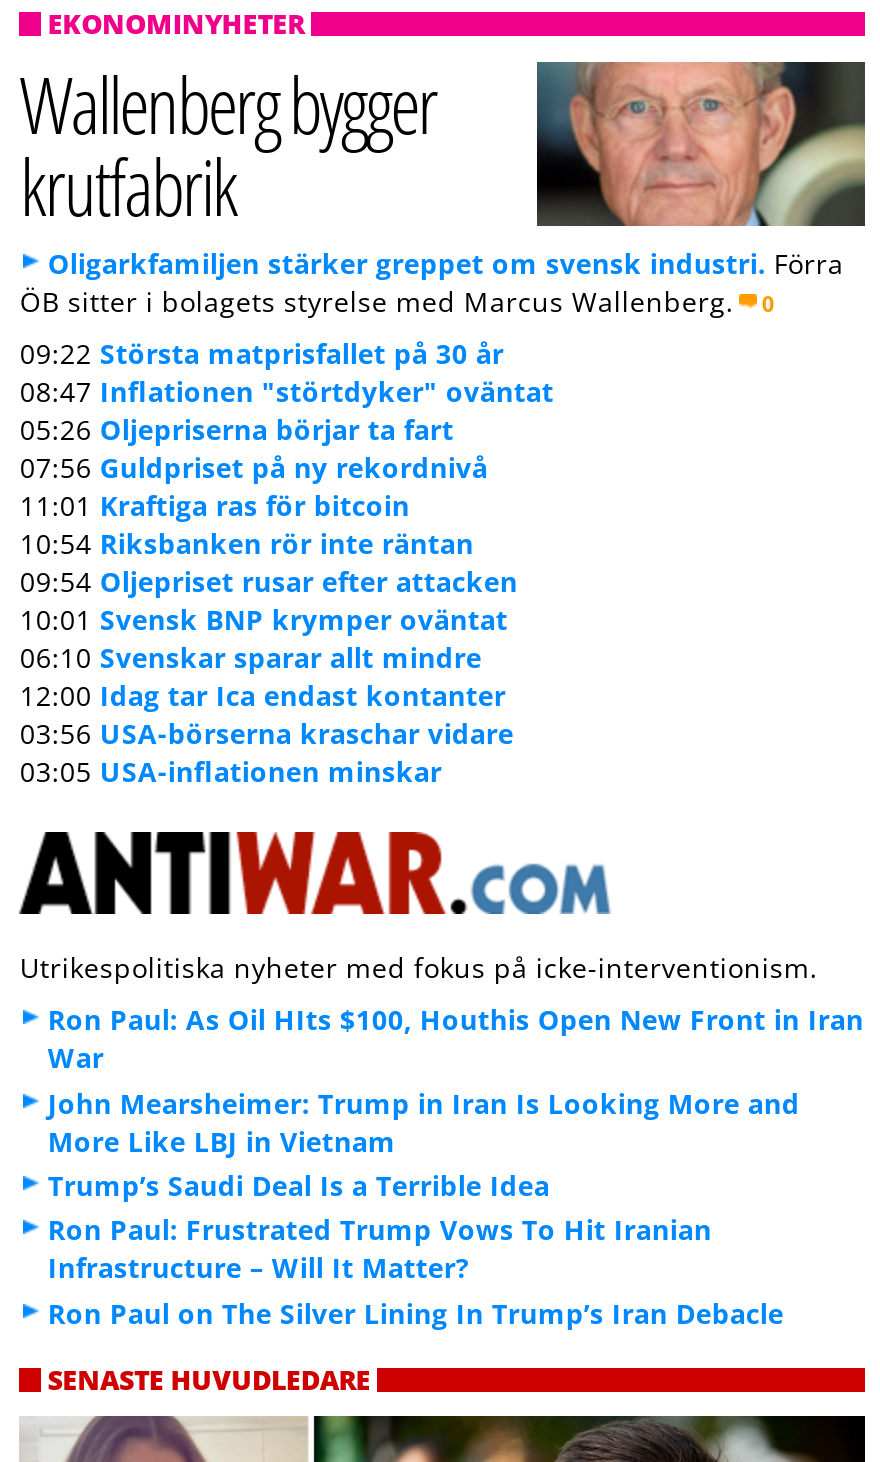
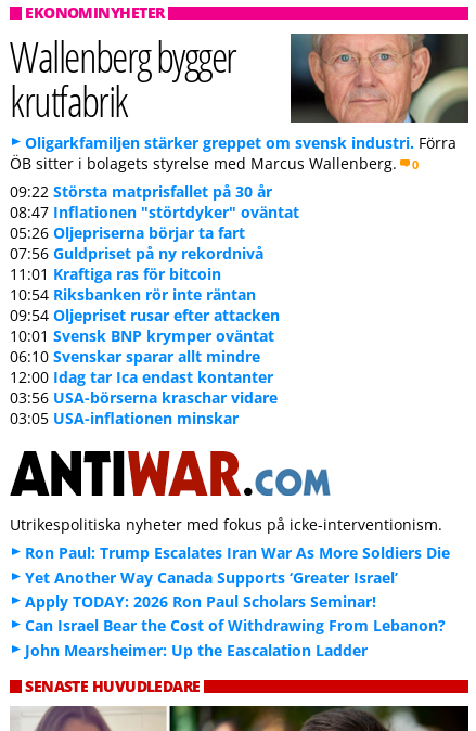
[48,1000,864,1331] Ron Paul: As Oil HIts $100, Houthis Open New Front in Iran | War | John Mearsheimer: Trump in Iran Is Looking More and | More Like LBJ in Vietnam | Trump’s Saudi Deal Is a Terrible Idea | Ron Paul: Frustrated Trump Vows To Hit Iranian | Infrastructure – Will It Matter? | Ron Paul on The Silver Lining In Trump’s Iran Debacle -> [25,543,450,660] Ron Paul: Trump Escalates Iran War As More Soldiers Die | Yet Another Way Canada Supports ‘Greater Israel’ | Apply TODAY: 2026 Ron Paul Scholars Seminar! | Can Israel Bear the Cost of Withdrawing From Lebanon? | John Mearsheimer: Up the Eascalation Ladder

